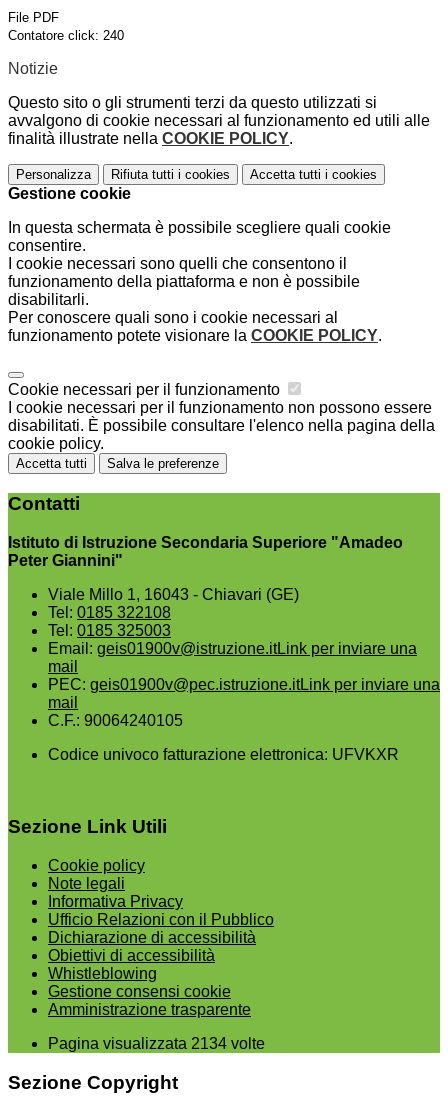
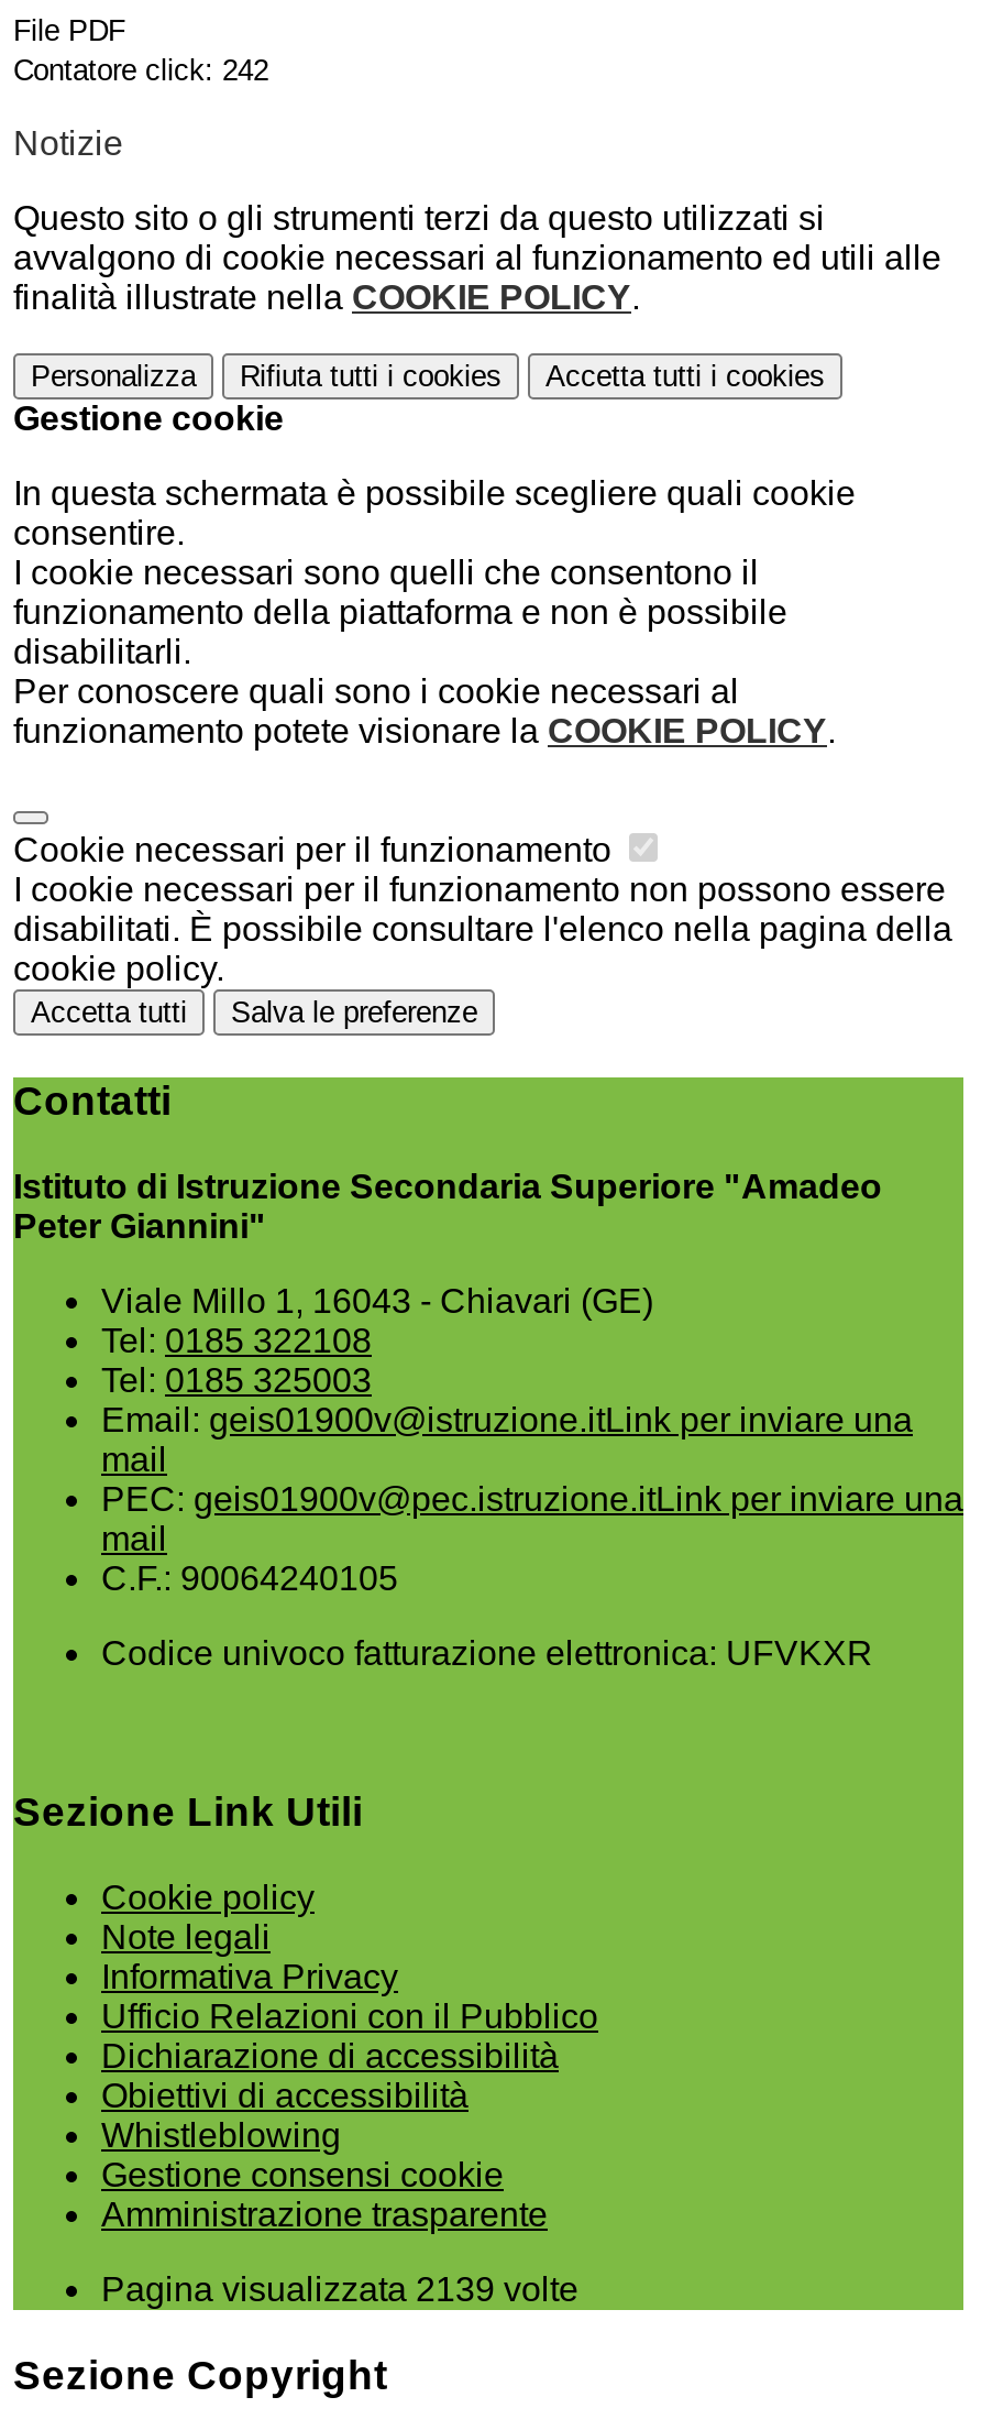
[8,28,124,43] Contatore click: 240 -> [13,54,268,87] Contatore click: 242
[48,1035,265,1052] Pagina visualizzata 2134 volte -> [101,2270,578,2308] Pagina visualizzata 2139 volte

